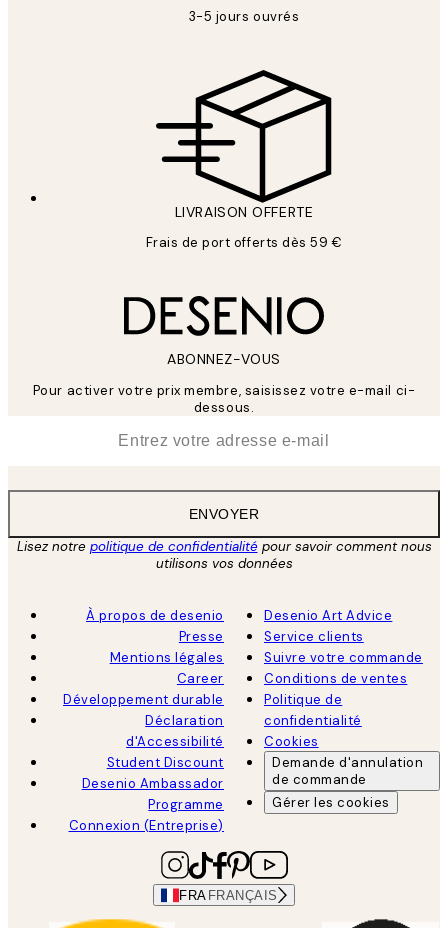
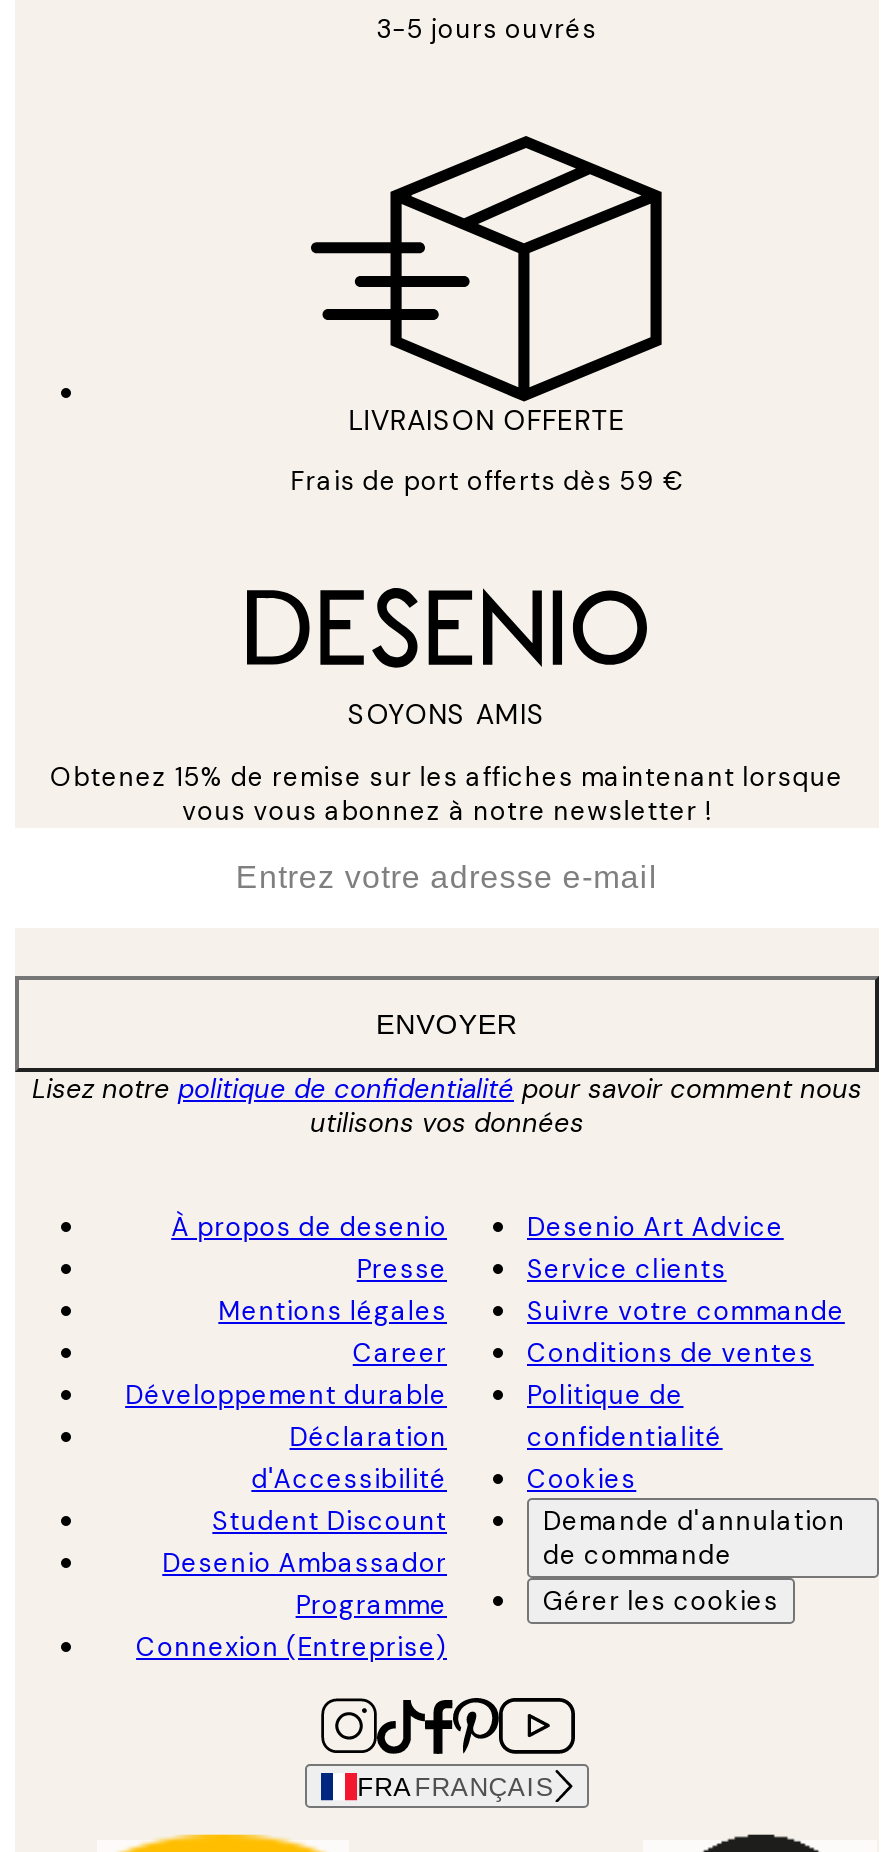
[167,350,281,368] ABONNEZ-VOUS -> [348,697,546,733] SOYONS AMIS
[33,382,415,416] Pour activer votre prix membre, saisissez votre e-mail ci- | dessous. -> [50,761,844,829] Obtenez 15% de remise sur les affiches maintenant lorsque | vous vous abonnez à notre newsletter !

